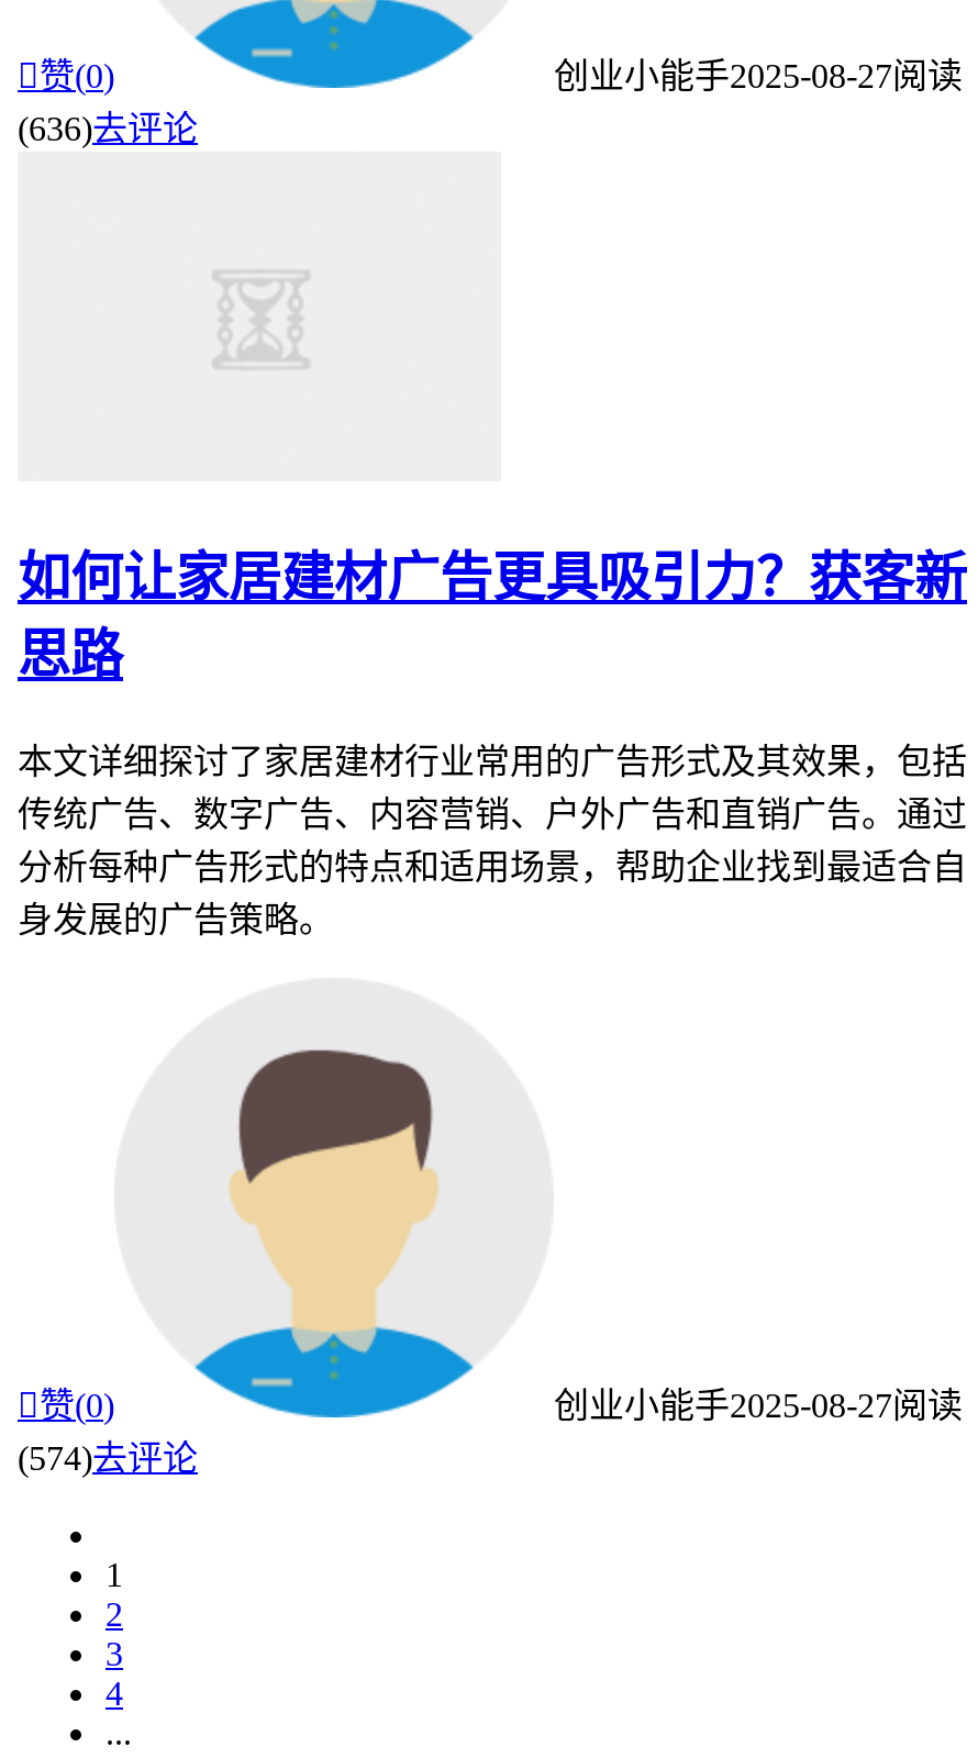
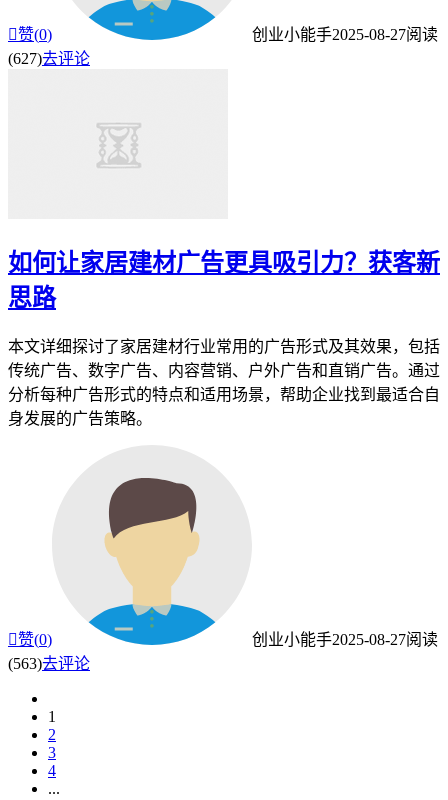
[18,110,198,147] (636)去评论 -> [8,50,90,67] (627)去评论
[18,1439,198,1476] (574)去评论 -> [8,655,90,672] (563)去评论

